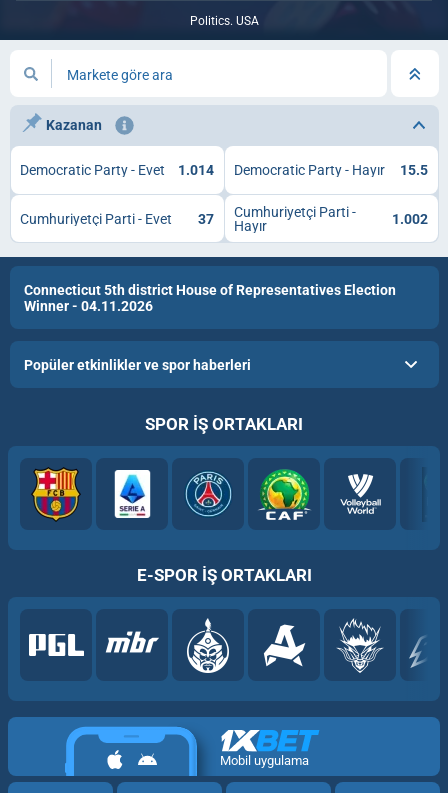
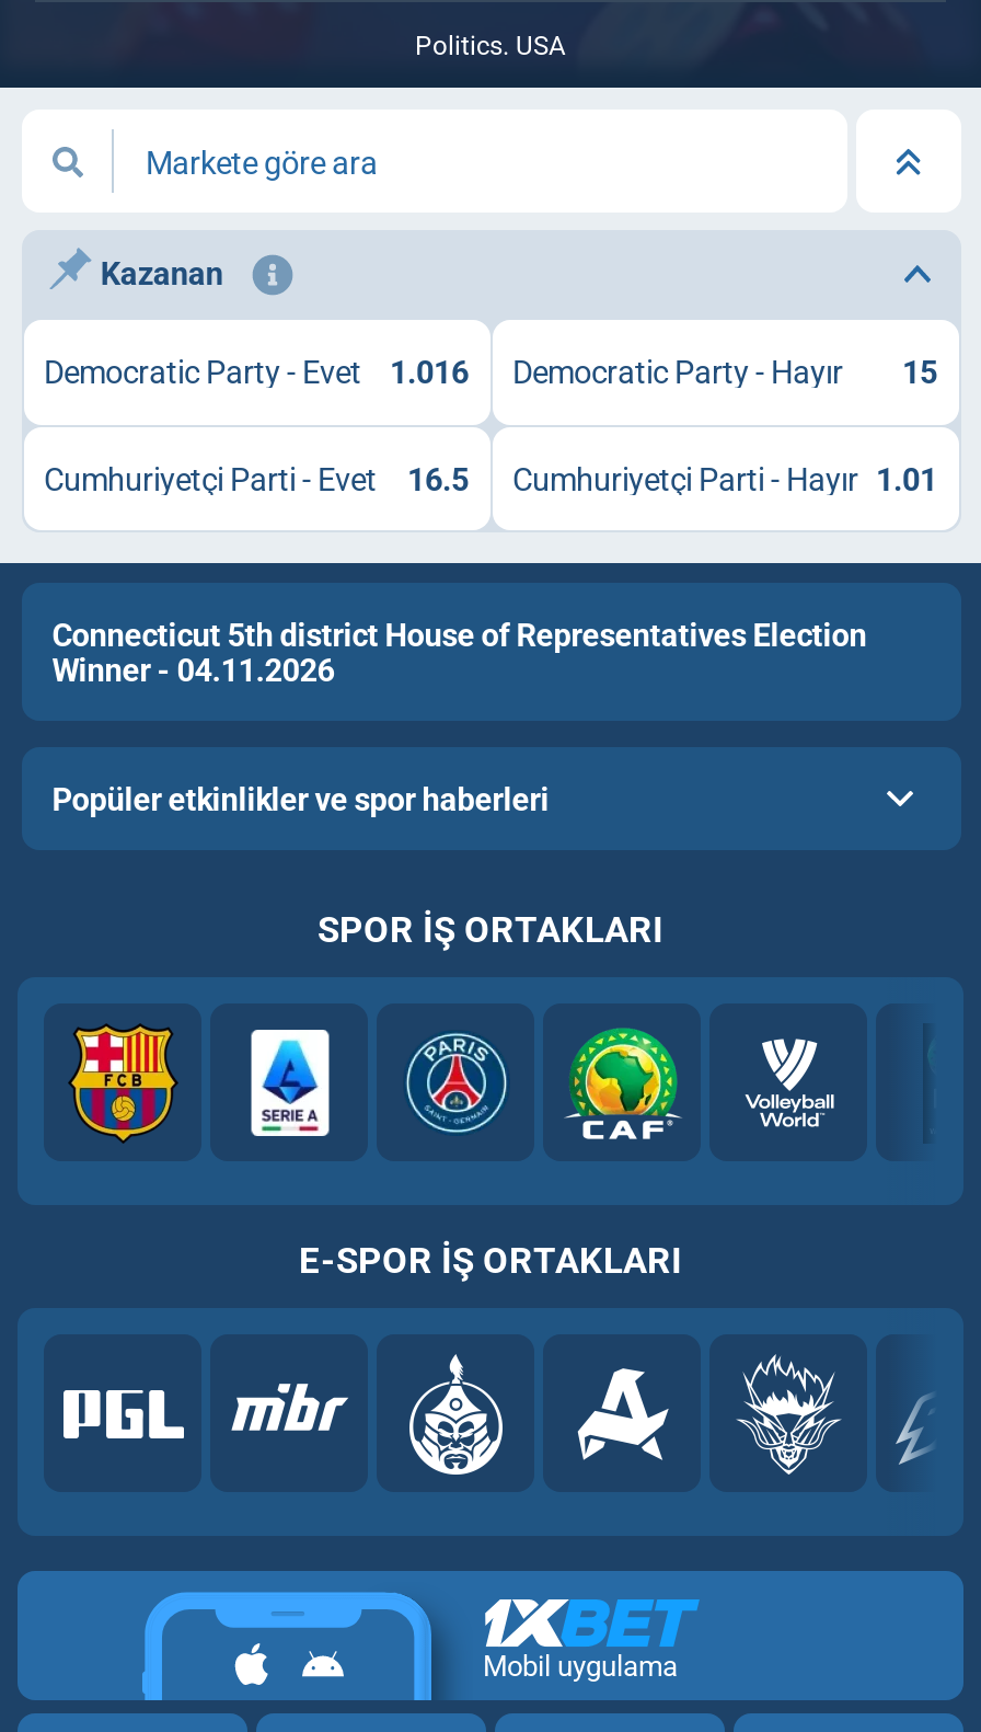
[178,162,214,178] 1.014 -> [390,355,469,390] 1.016
[400,162,428,178] 15.5 -> [902,355,937,390] 15
[198,204,428,234] 37 | Cumhuriyetçi Parti - | Hayır | 1.002 -> [407,461,937,496] 16.5 | Cumhuriyetçi Parti - Hayır 1.01

